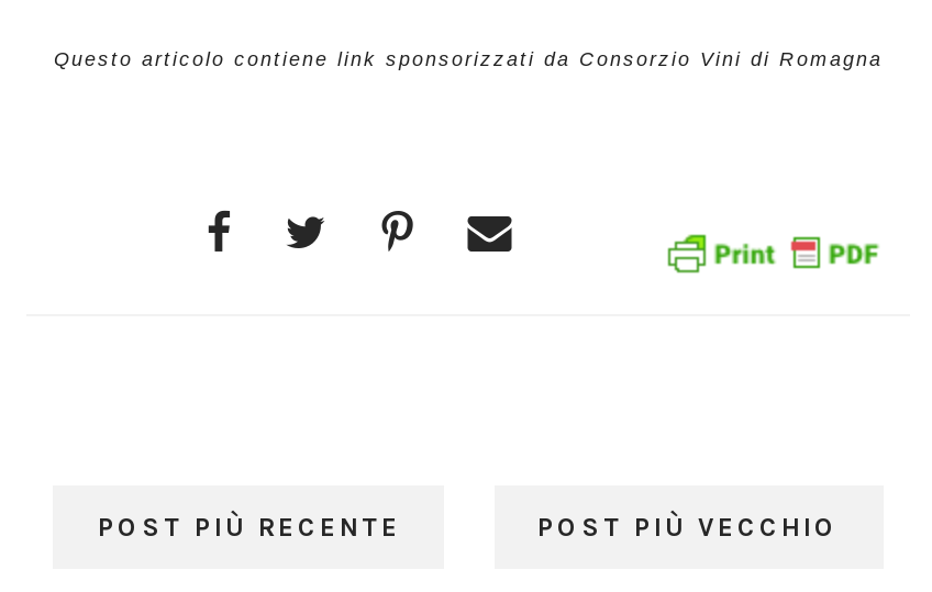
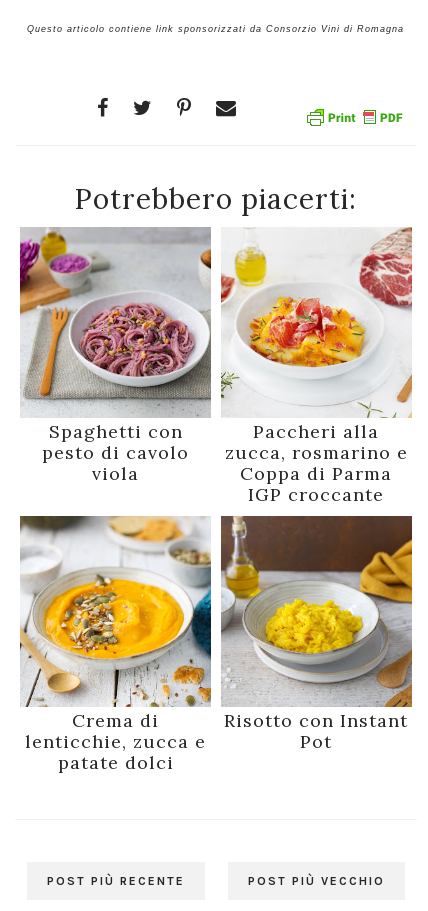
none -> [19,227,212,486] [image] | Spaghetti con | pesto di cavolo | viola
none -> [19,515,212,774] [image] | Crema di | lenticchie, zucca e | patate dolci
none -> [74,181,357,217] Potrebbero piacerti:
none -> [220,226,413,507] [image] | Paccheri alla | zucca, rosmarino e | Coppa di Parma | IGP croccante
none -> [220,515,413,753] [image] | Risotto con Instant | Pot

